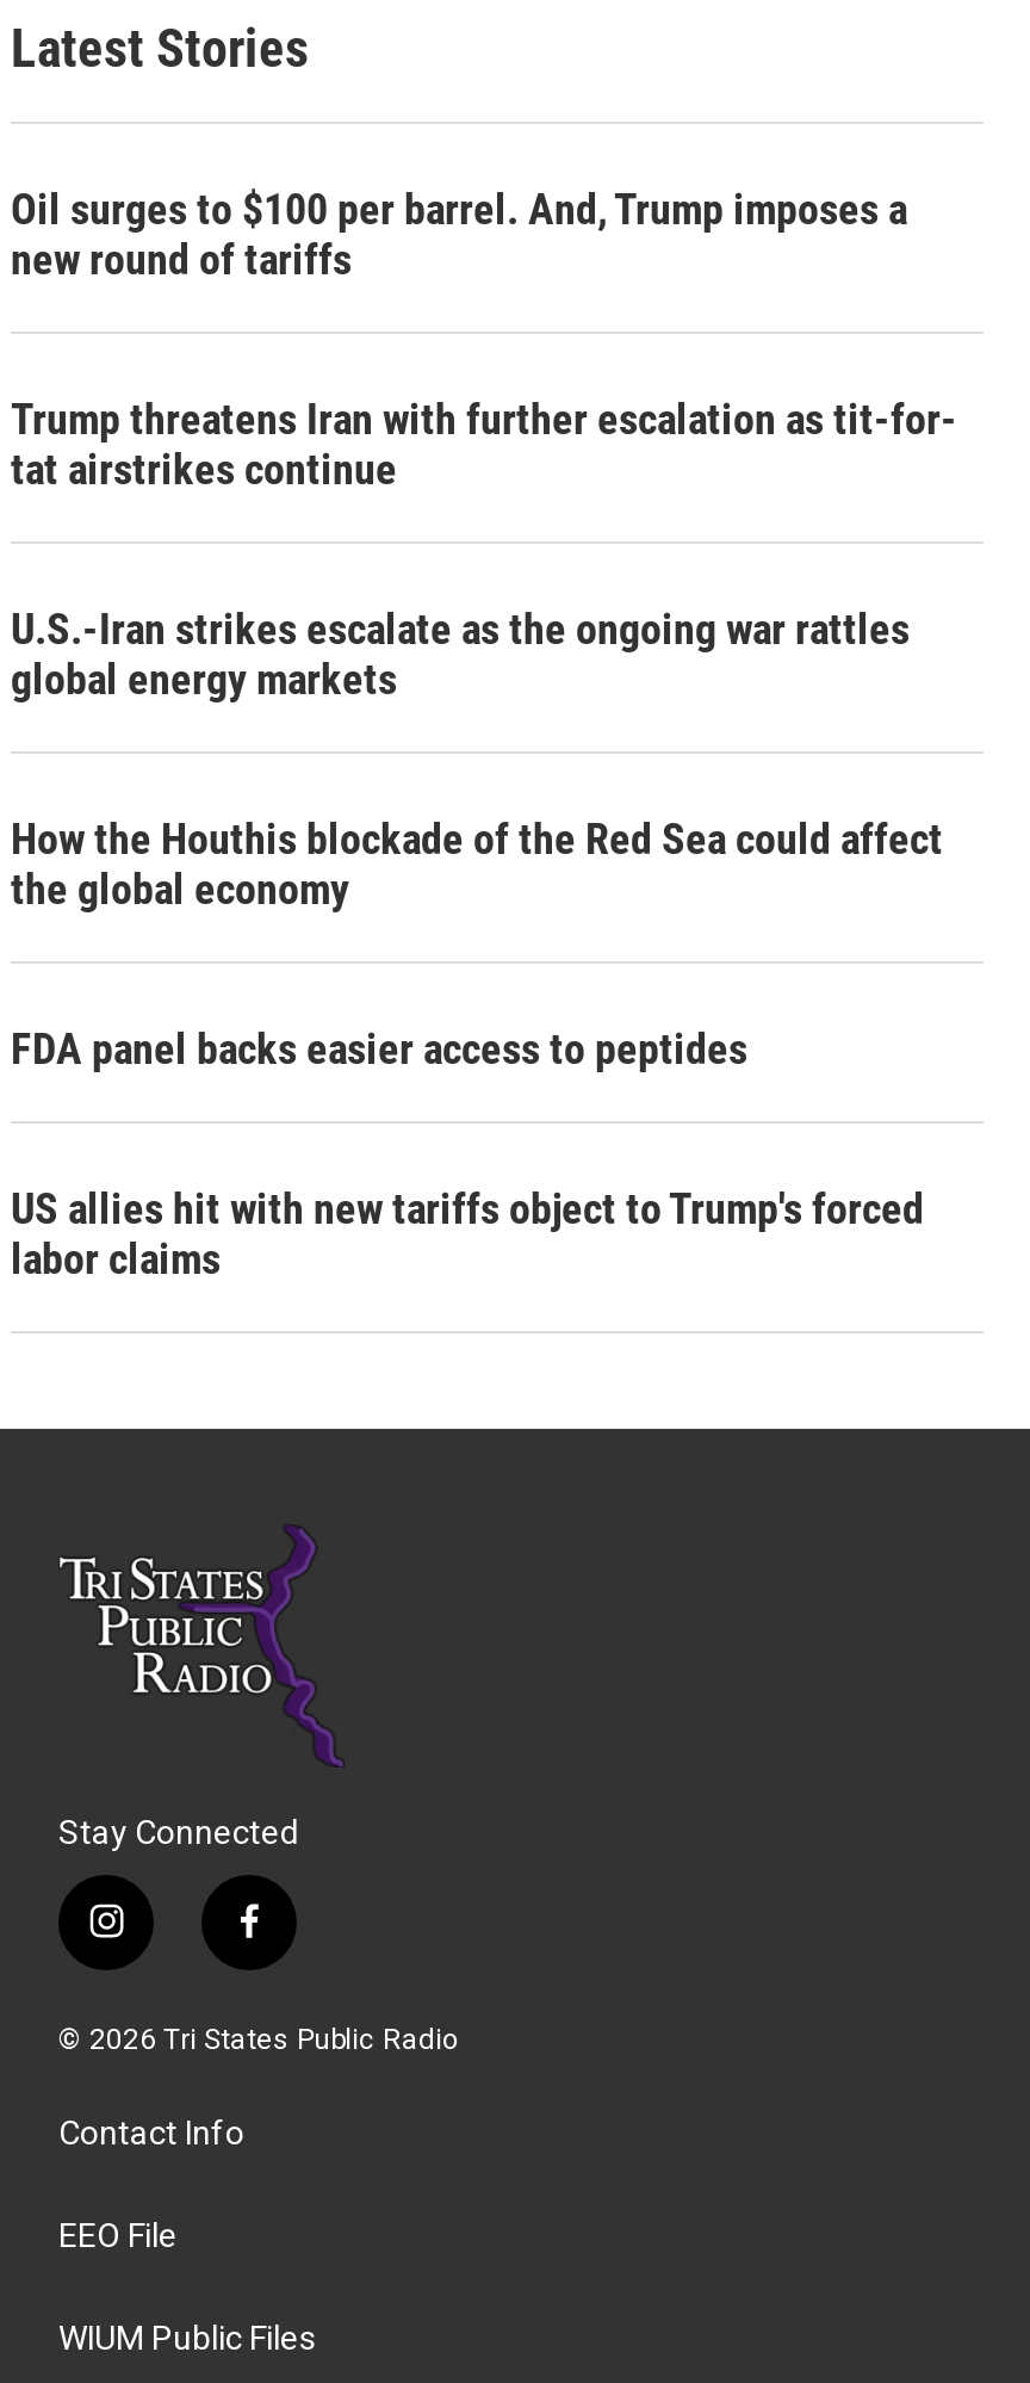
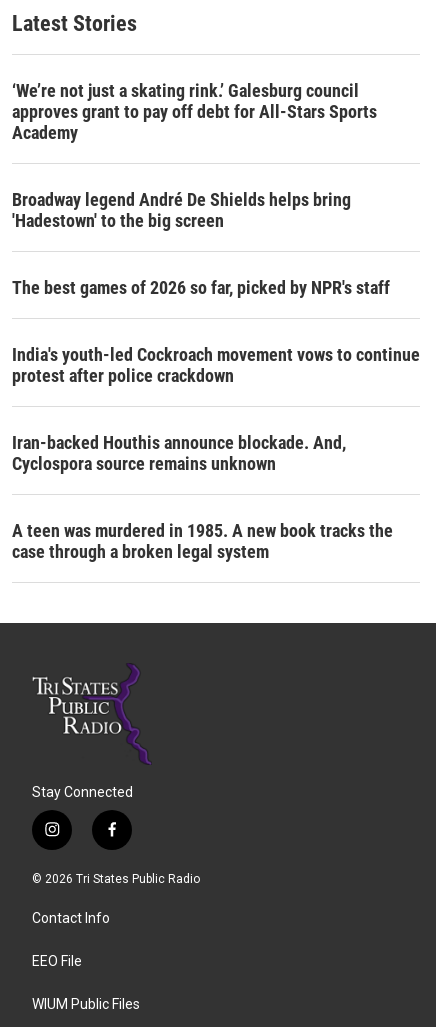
[11,184,907,285] Oil surges to $100 per barrel. And, Trump imposes a | new round of tariffs -> [12,80,377,143] ‘We’re not just a skating rink.’ Galesburg council | approves grant to pay off debt for All-Stars Sports | Academy
[11,394,957,494] Trump threatens Iran with further escalation as tit-for- | tat airstrikes continue -> [12,189,351,231] Broadway legend André De Shields helps bring | 'Hadestown' to the big screen
[11,604,910,704] U.S.-Iran strikes escalate as the ongoing war rattles | global energy markets -> [12,277,390,298] The best games of 2026 so far, picked by NPR's staff
[11,814,943,914] How the Houthis blockade of the Red Sea could affect | the global economy -> [12,344,420,386] India's youth-led Cockroach movement vows to continue | protest after police crackdown
[11,1024,747,1074] FDA panel backs easier access to peptides -> [12,432,346,474] Iran-backed Houthis announce blockade. And, | Cyclospora source remains unknown
[11,1184,924,1284] US allies hit with new tariffs object to Trump's forced | labor claims -> [12,520,393,562] A teen was murdered in 1985. A new book tracks the | case through a broken legal system

